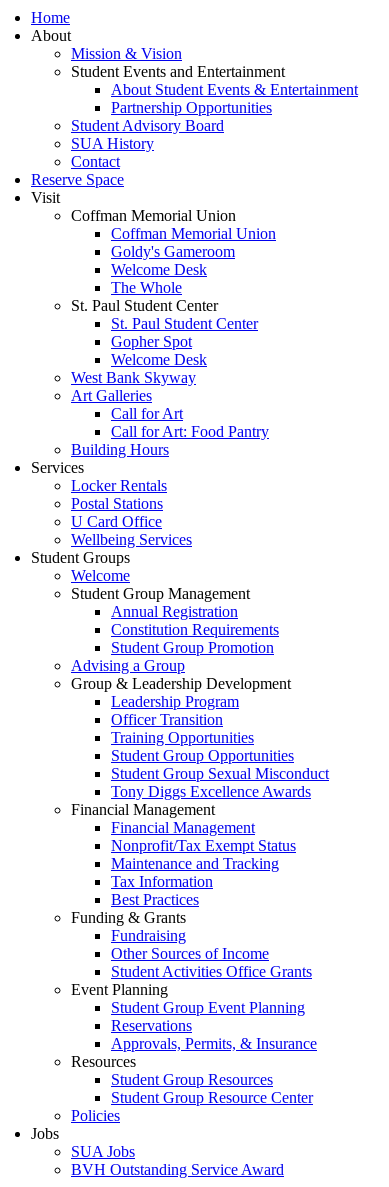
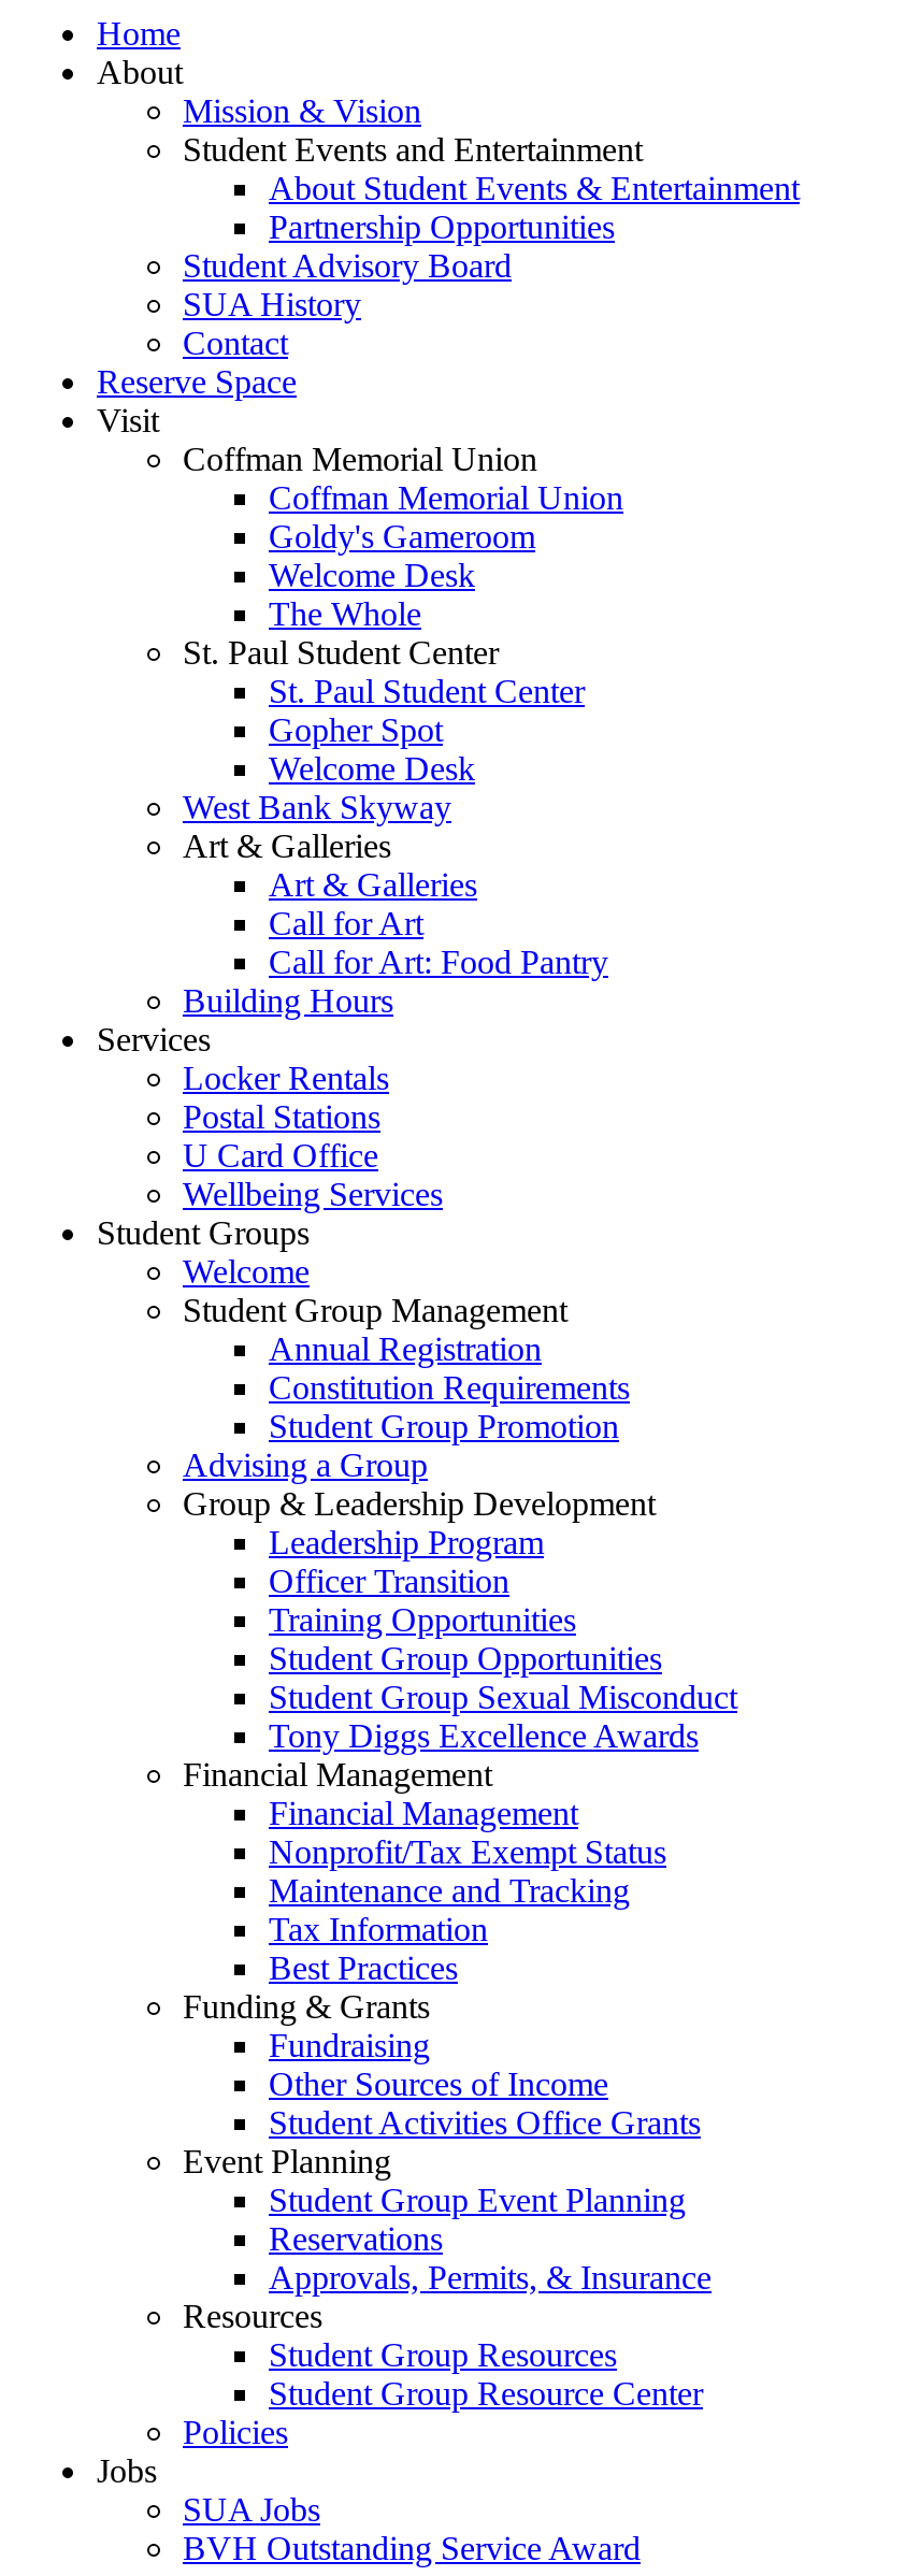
[71,387,152,404] Art Galleries -> [183,828,477,903] Art & Galleries | Art & Galleries

